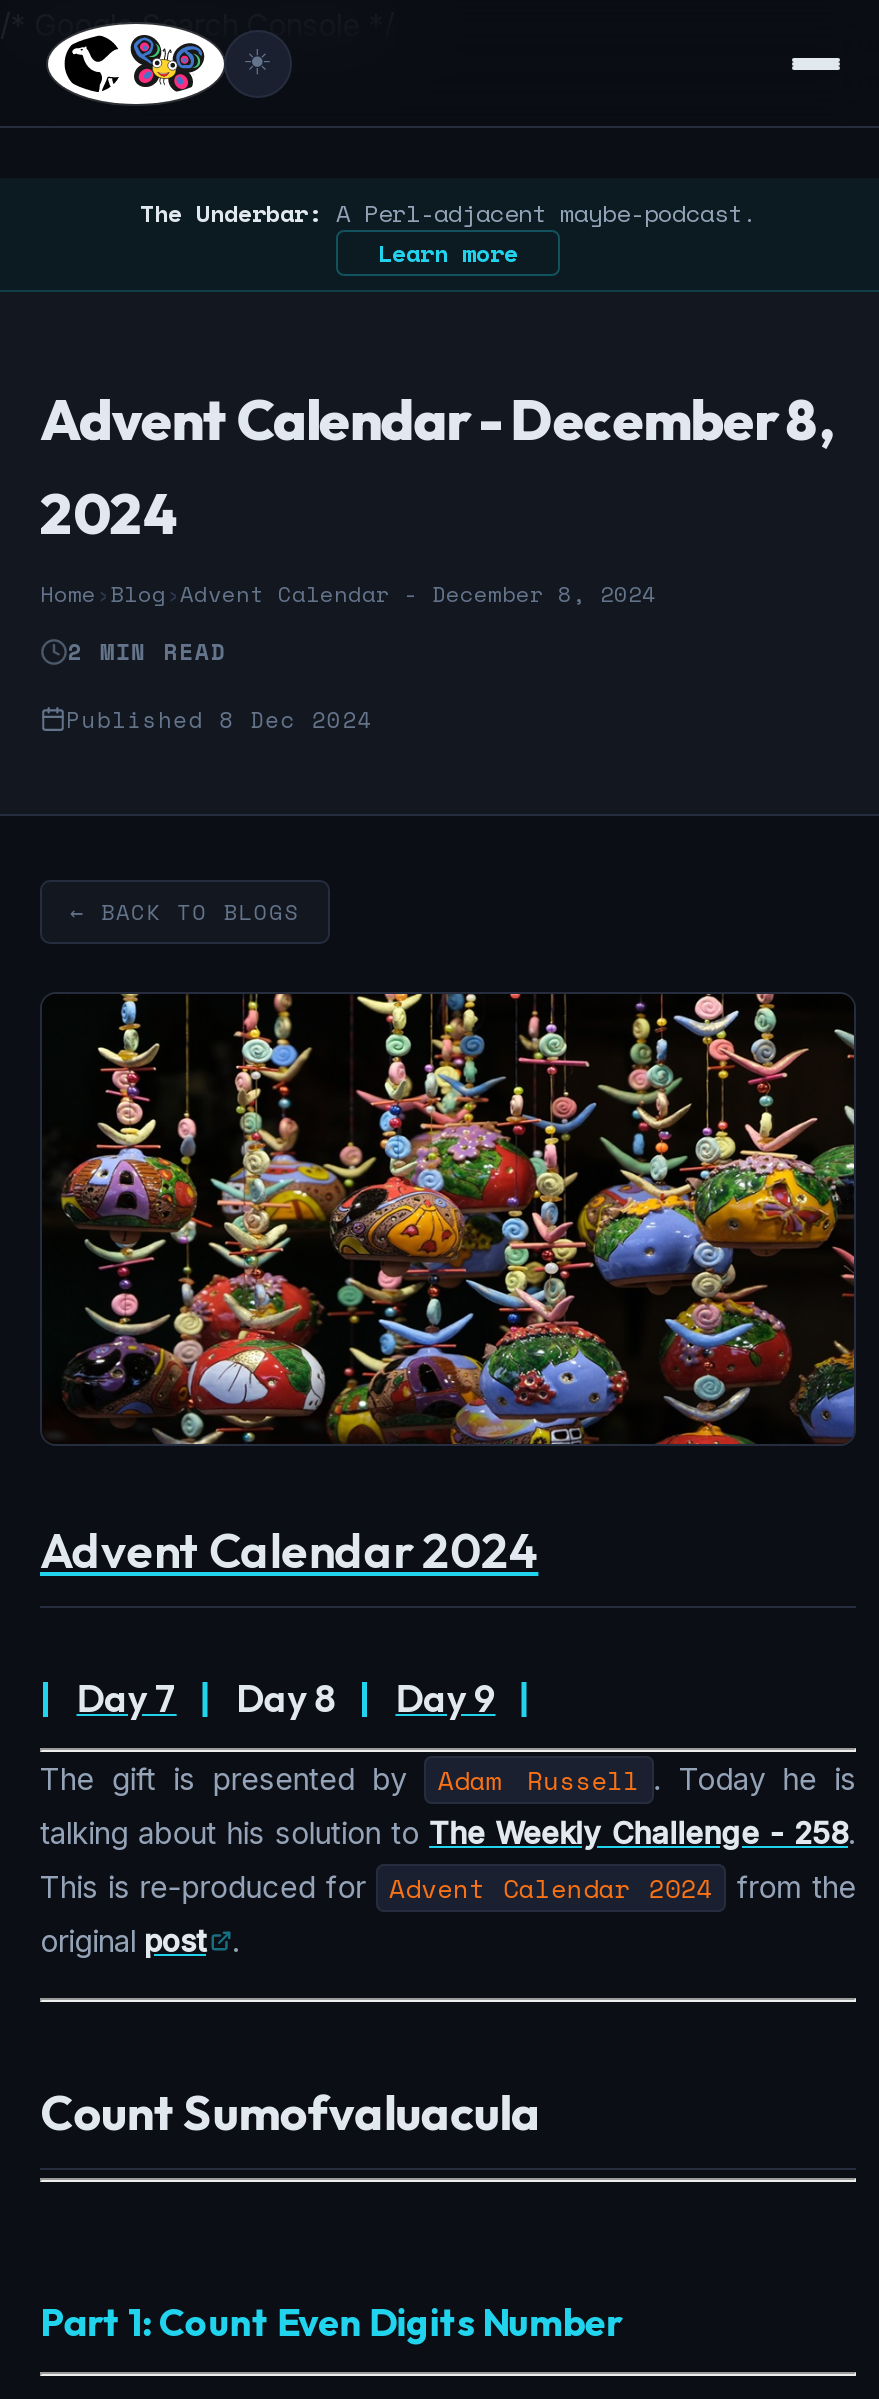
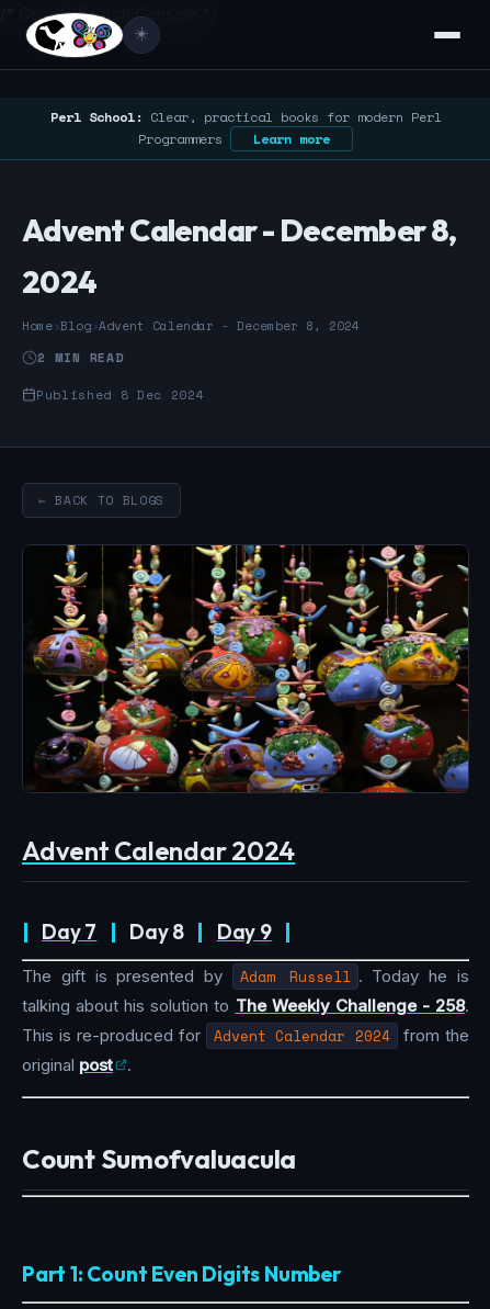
[140,196,756,230] The Underbar: A Perl-adjacent maybe-podcast. -> [50,108,441,148] Perl School: Clear, practical books for modern Perl | Programmers

